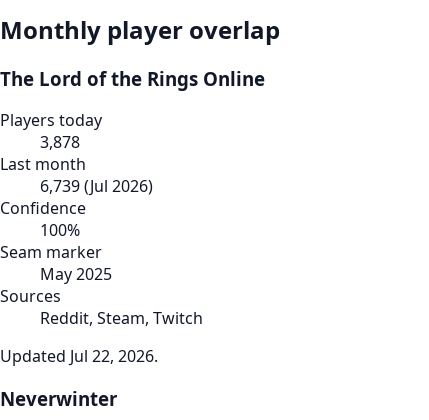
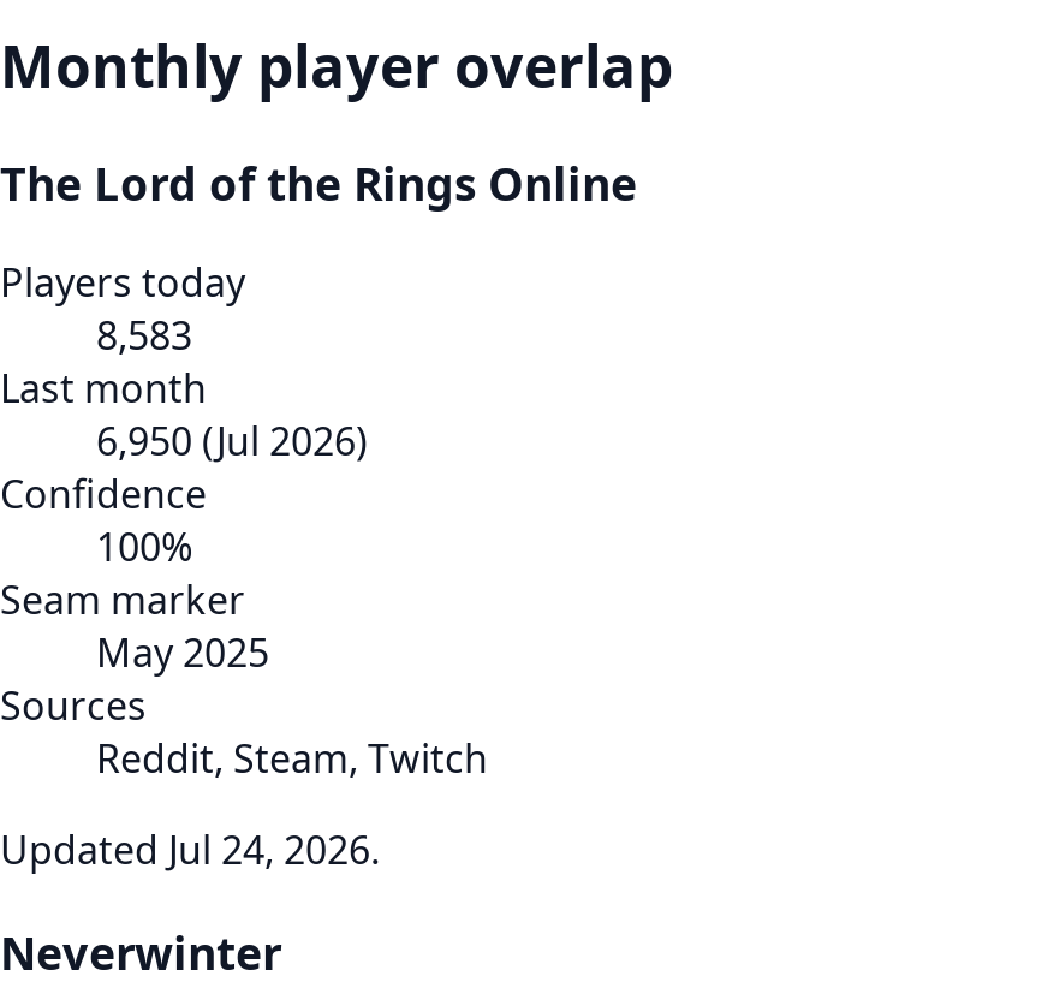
[40,131,80,153] 3,878 -> [96,309,192,362] 8,583
[40,175,153,197] 6,739 (Jul 2026) -> [96,415,368,468] 6,950 (Jul 2026)
[0,345,158,367] Updated Jul 22, 2026. -> [0,824,380,877] Updated Jul 24, 2026.

